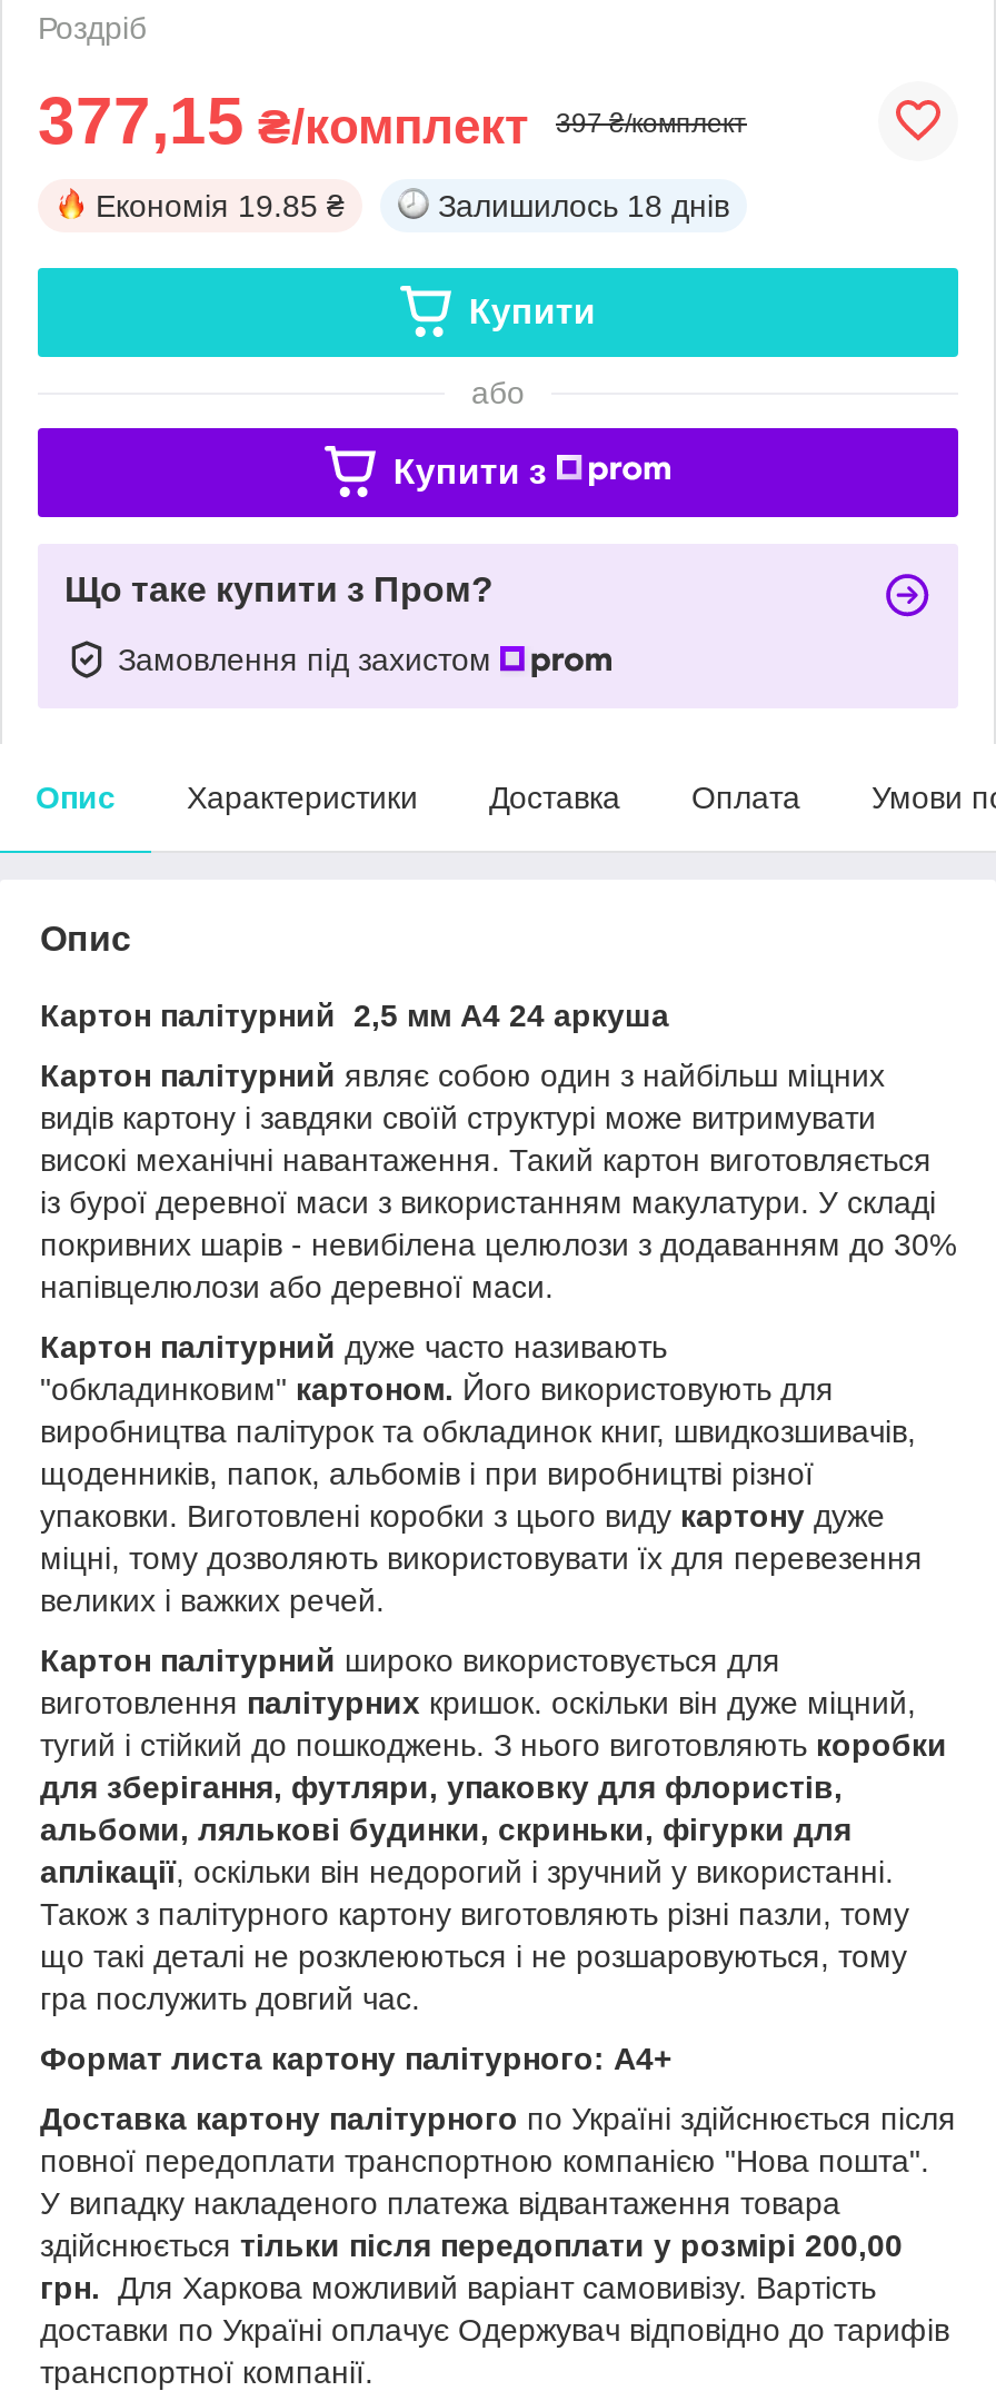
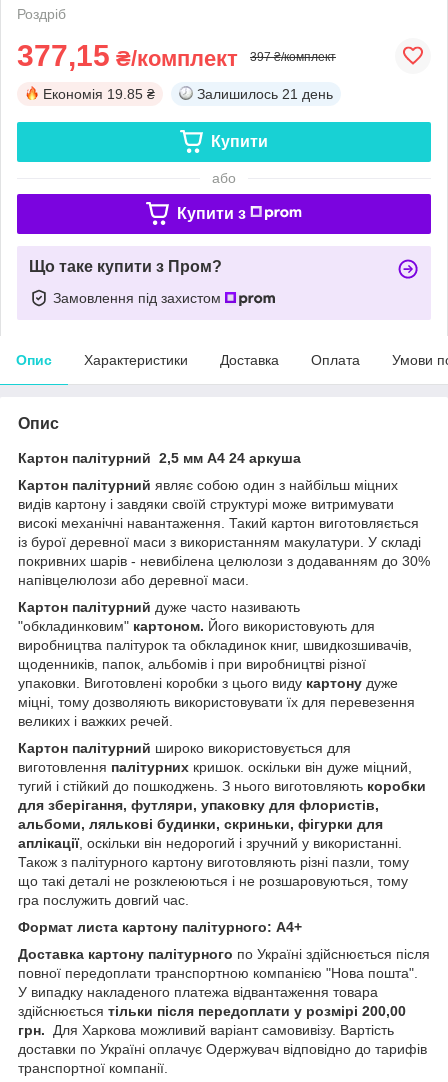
[438,187,729,223] Залишилось 18 днів -> [197,86,333,102] Залишилось 21 день

